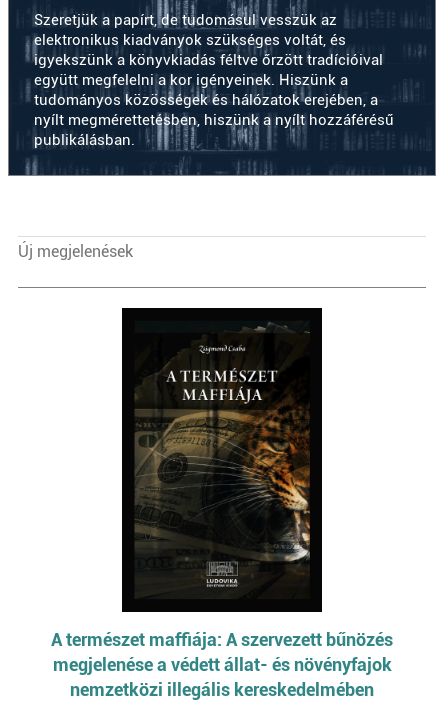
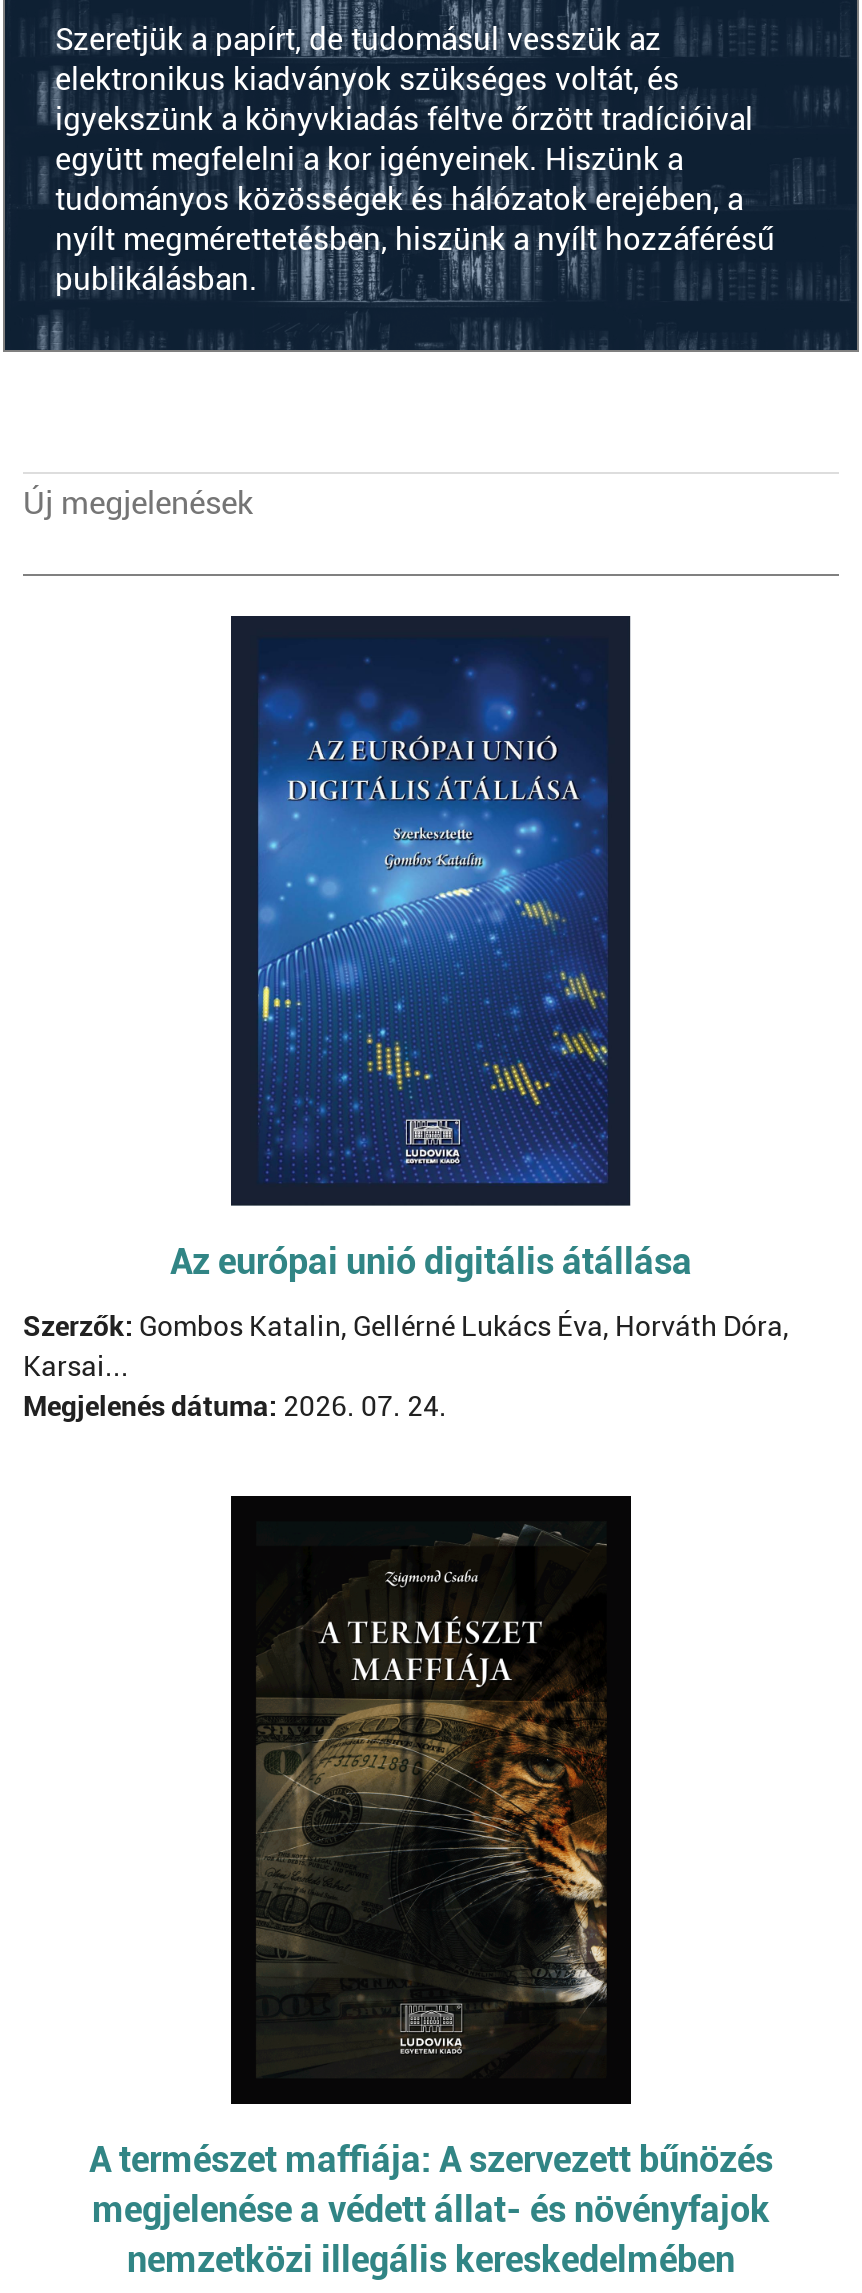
none -> [23,616,789,1422] [image] | Az európai unió digitális átállása | Szerzők: Gombos Katalin, Gellérné Lukács Éva, Horváth Dóra, | Karsai... | Megjelenés dátuma: 2026. 07. 24.

